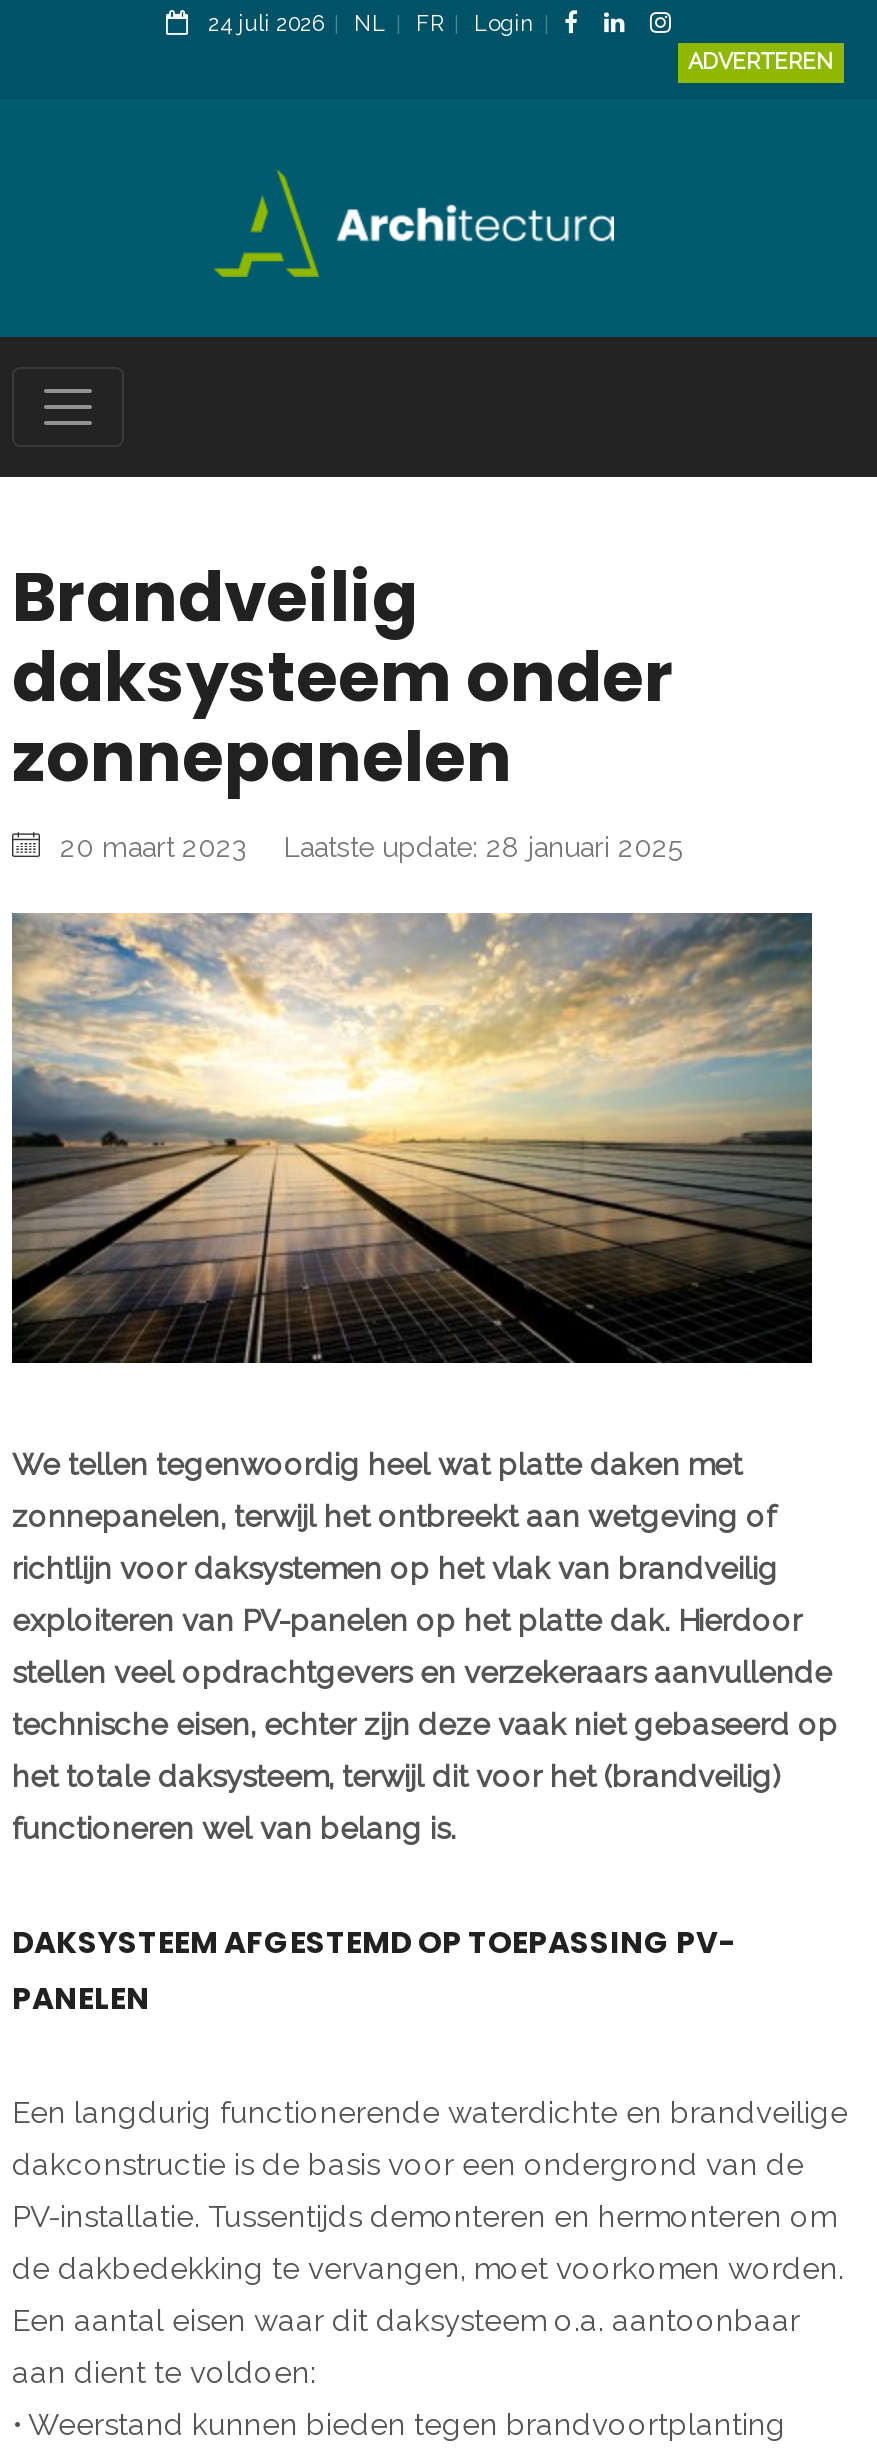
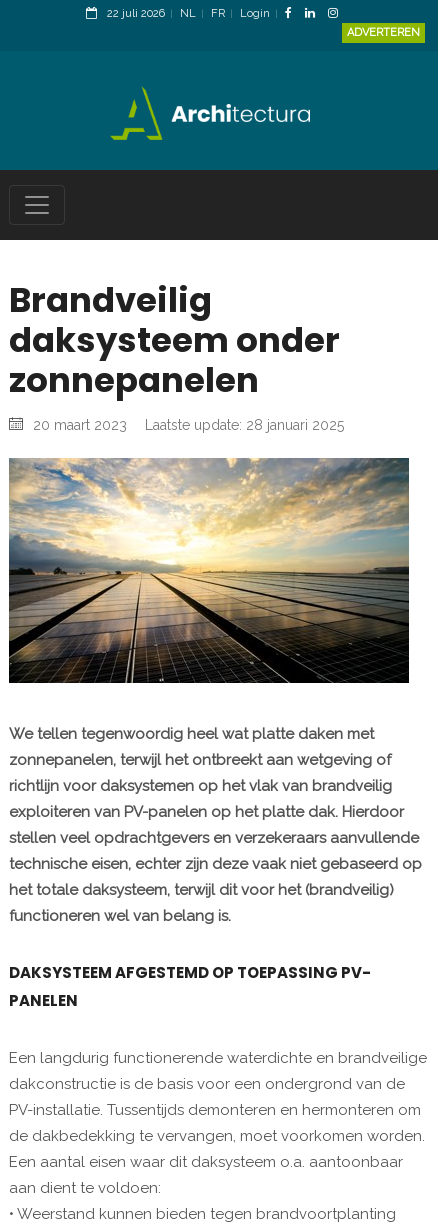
[208,11,534,37] 24 juli 2026 NL FR Login -> [107,7,270,20] 22 juli 2026 NL FR Login

